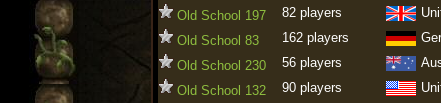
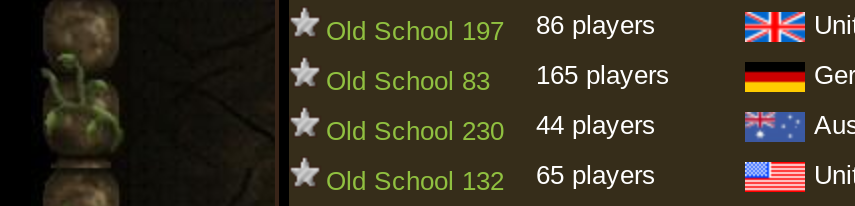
[176,5,341,23] Old School 197 82 players -> [326,10,656,46] Old School 197 86 players
[176,30,348,48] Old School 83 162 players -> [326,60,670,96] Old School 83 165 players
[176,55,341,73] Old School 230 56 players -> [326,110,656,146] Old School 230 44 players
[176,80,341,98] Old School 132 90 players -> [326,160,656,196] Old School 132 65 players

